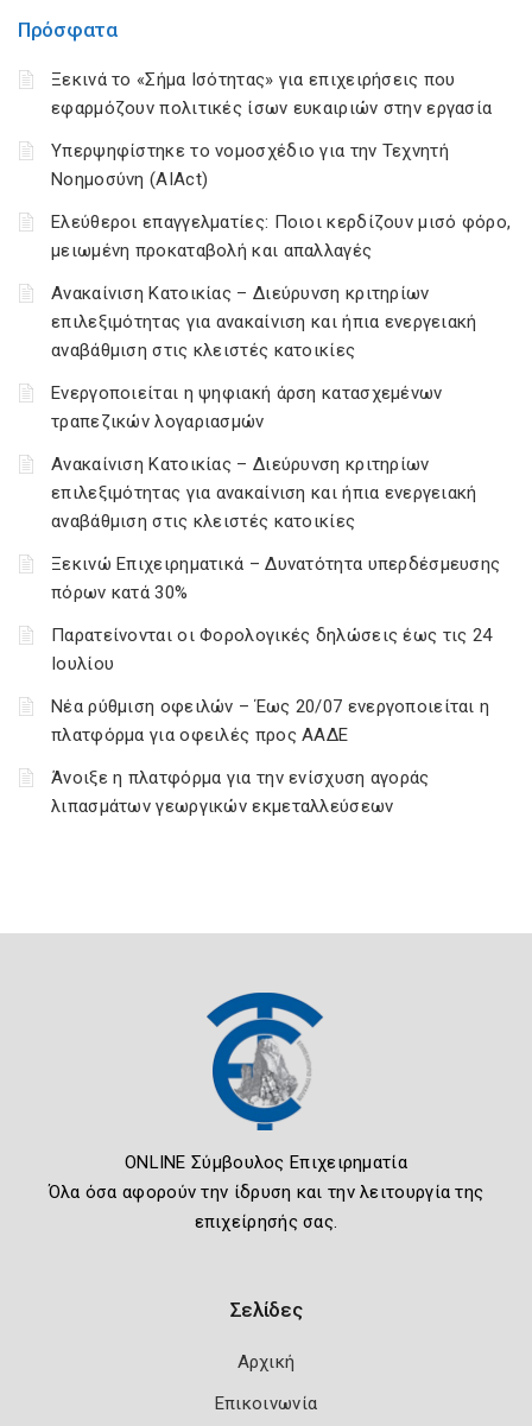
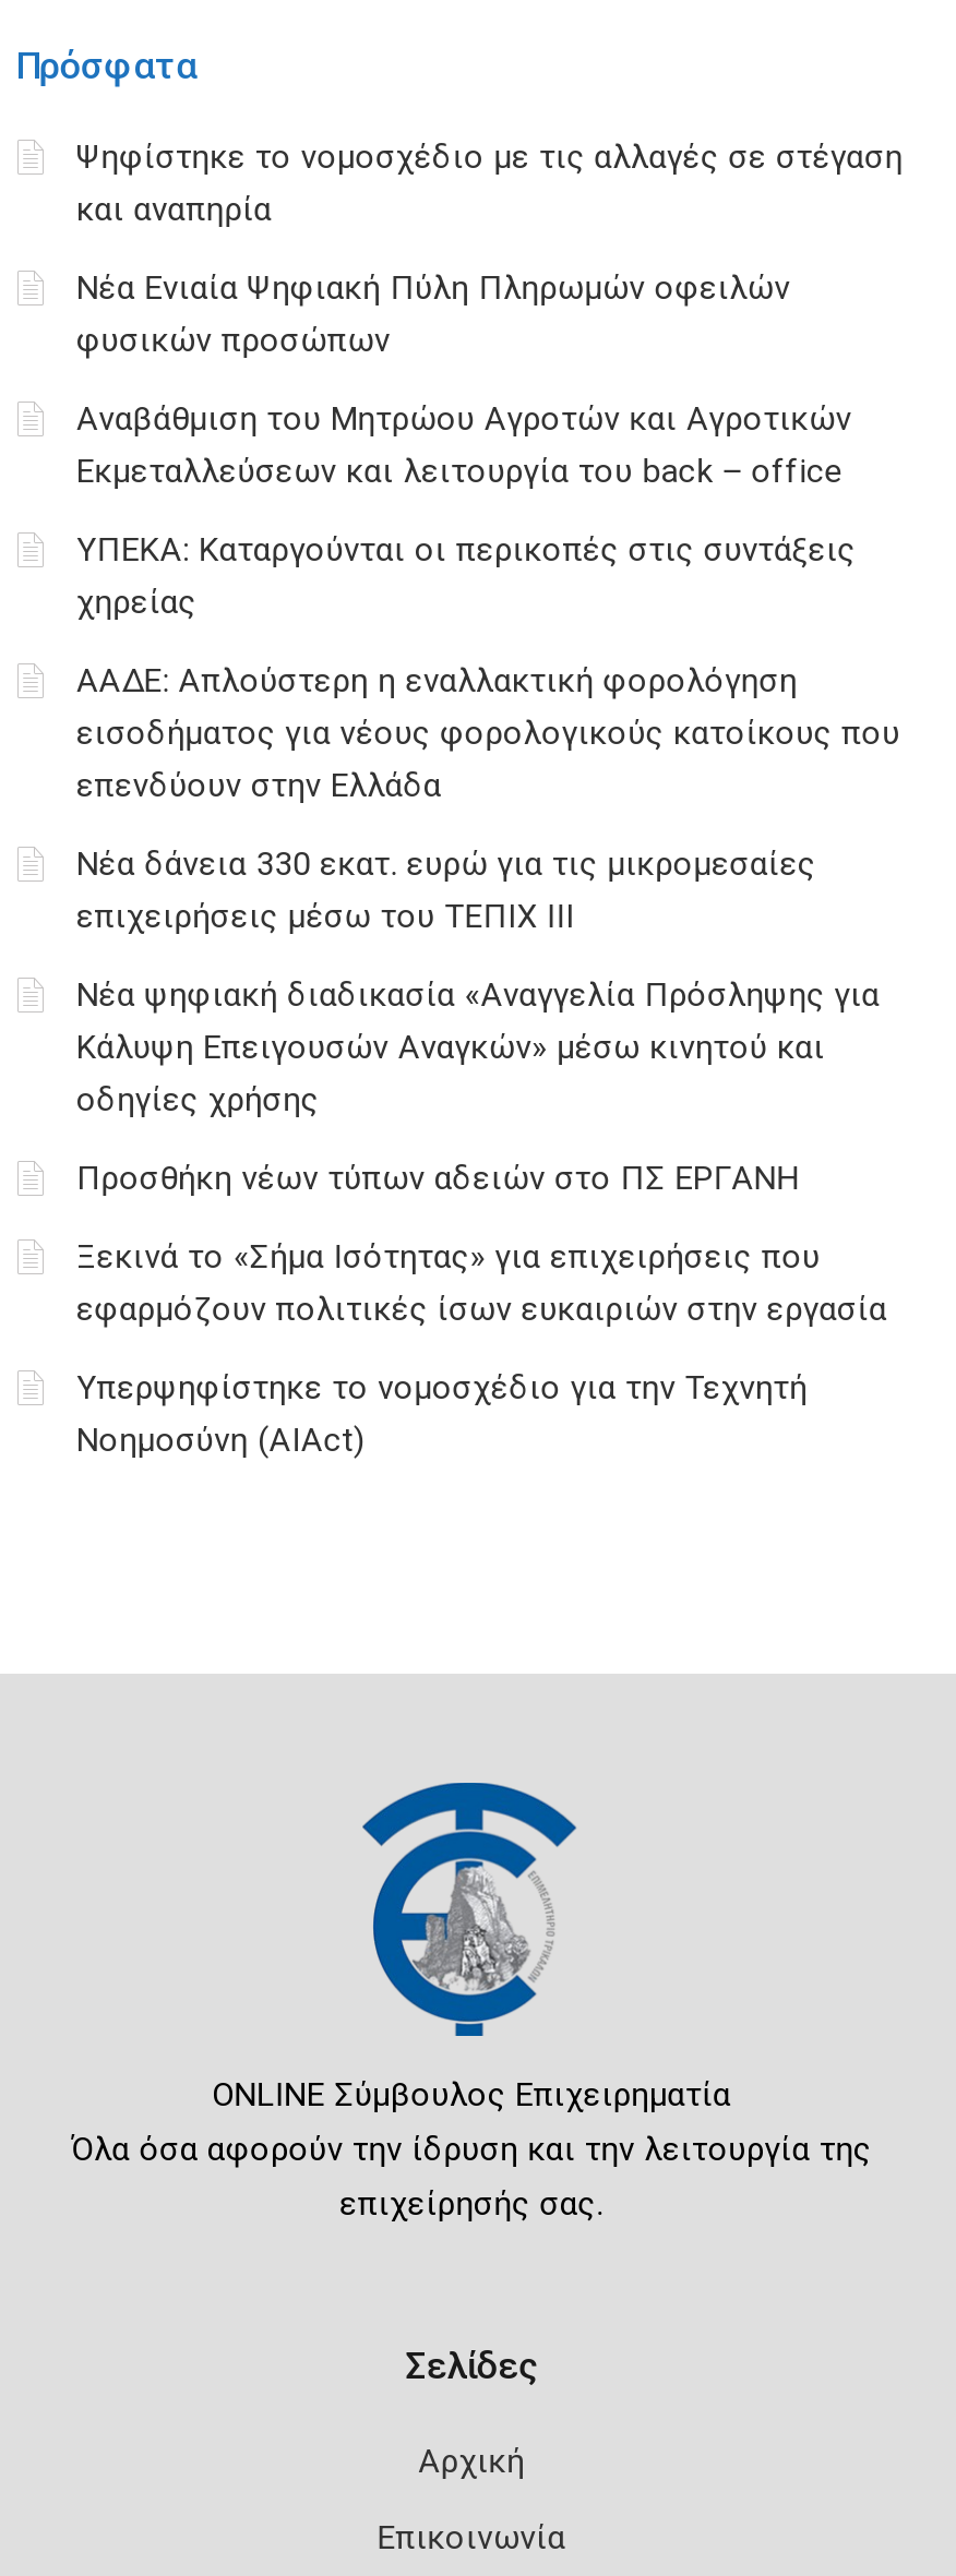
none -> [76,137,903,1198] Ψηφίστηκε το νομοσχέδιο με τις αλλαγές σε στέγαση | και αναπηρία | Νέα Ενιαία Ψηφιακή Πύλη Πληρωμών οφειλών | φυσικών προσώπων | Αναβάθμιση του Μητρώου Αγροτών και Αγροτικών | Εκμεταλλεύσεων και λειτουργία του back – office | ΥΠΕΚΑ: Καταργούνται οι περικοπές στις συντάξεις | χηρείας | ΑΑΔΕ: Απλούστερη η εναλλακτική φορολόγηση | εισοδήματος για νέους φορολογικούς κατοίκους που | επενδύουν στην Ελλάδα | Νέα δάνεια 330 εκατ. ευρώ για τις μικρομεσαίες | επιχειρήσεις μέσω του ΤΕΠΙΧ ΙΙΙ | Νέα ψηφιακή διαδικασία «Αναγγελία Πρόσληψης για | Κάλυψη Επειγουσών Αναγκών» μέσω κινητού και | οδηγίες χρήσης | Προσθήκη νέων τύπων αδειών στο ΠΣ ΕΡΓΑΝΗ
moved [51,69,492,190] -> [76,1237,887,1460]: Ξεκινά το «Σήμα Ισότητας» για επιχειρήσεις που | εφαρμόζουν πολιτικές ίσων ευκαιριών στην εργασία | Υπερψηφίστηκε το νομοσχέδιο για την Τεχνητή | Νοημοσύνη (AIAct)
[51,211,511,817] Ελεύθεροι επαγγελματίες: Ποιοι κερδίζουν μισό φόρο, | μειωμένη προκαταβολή και απαλλαγές | Ανακαίνιση Κατοικίας – Διεύρυνση κριτηρίων | επιλεξιμότητας για ανακαίνιση και ήπια ενεργειακή | αναβάθμιση στις κλειστές κατοικίες | Ενεργοποιείται η ψηφιακή άρση κατασχεμένων | τραπεζικών λογαριασμών | Ανακαίνιση Κατοικίας – Διεύρυνση κριτηρίων | επιλεξιμότητας για ανακαίνιση και ήπια ενεργειακή | αναβάθμιση στις κλειστές κατοικίες | Ξεκινώ Επιχειρηματικά – Δυνατότητα υπερδέσμευσης | πόρων κατά 30% | Παρατείνονται οι Φορολογικές δηλώσεις έως τις 24 | Ιουλίου | Νέα ρύθμιση οφειλών – Έως 20/07 ενεργοποιείται η | πλατφόρμα για οφειλές προς ΑΑΔΕ | Άνοιξε η πλατφόρμα για την ενίσχυση αγοράς | λιπασμάτων γεωργικών εκμεταλλεύσεων -> none

